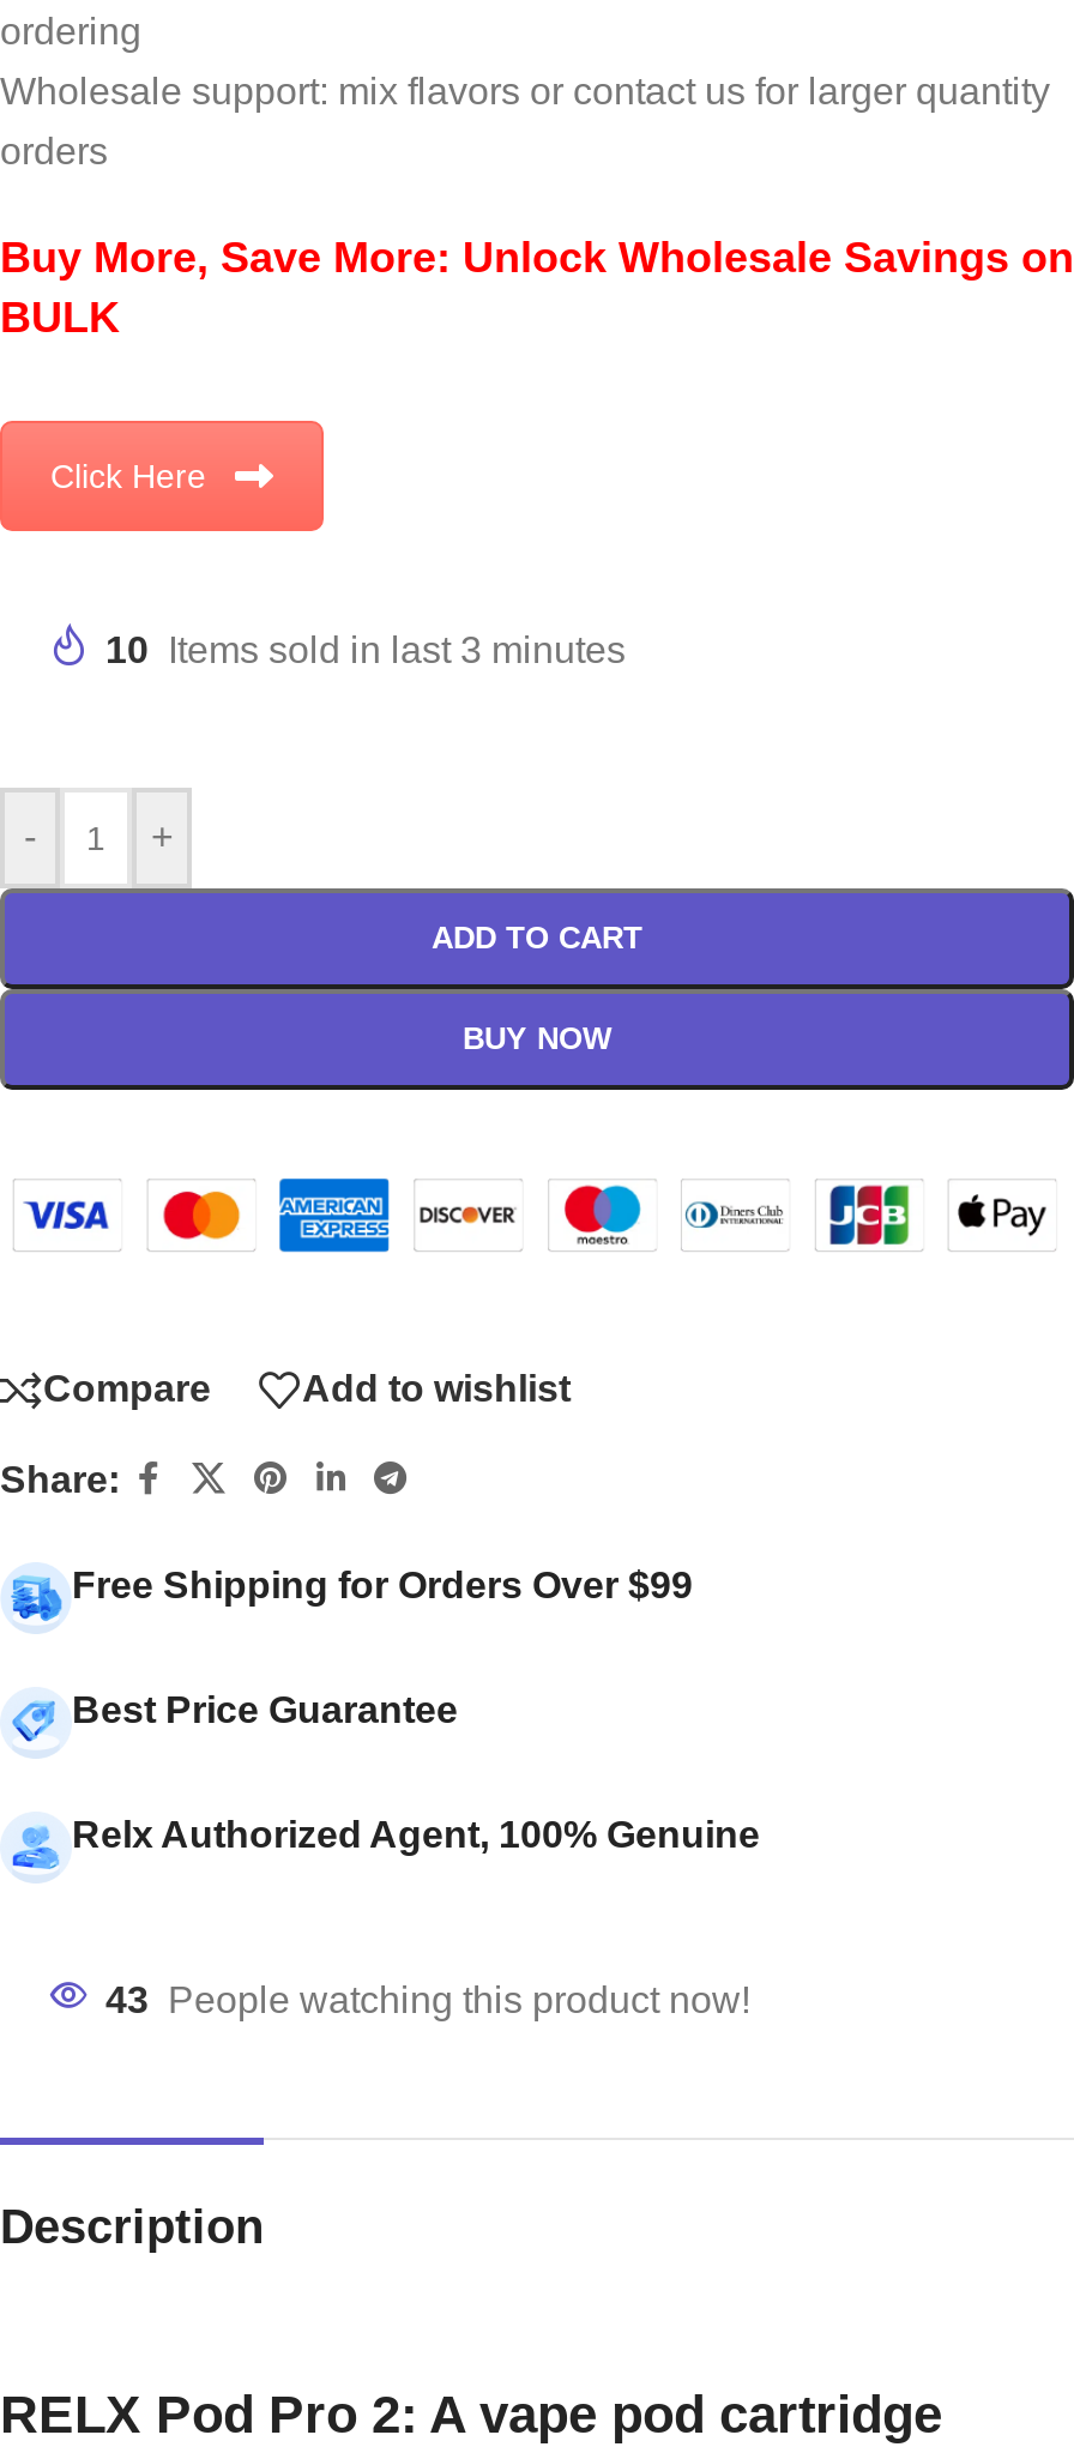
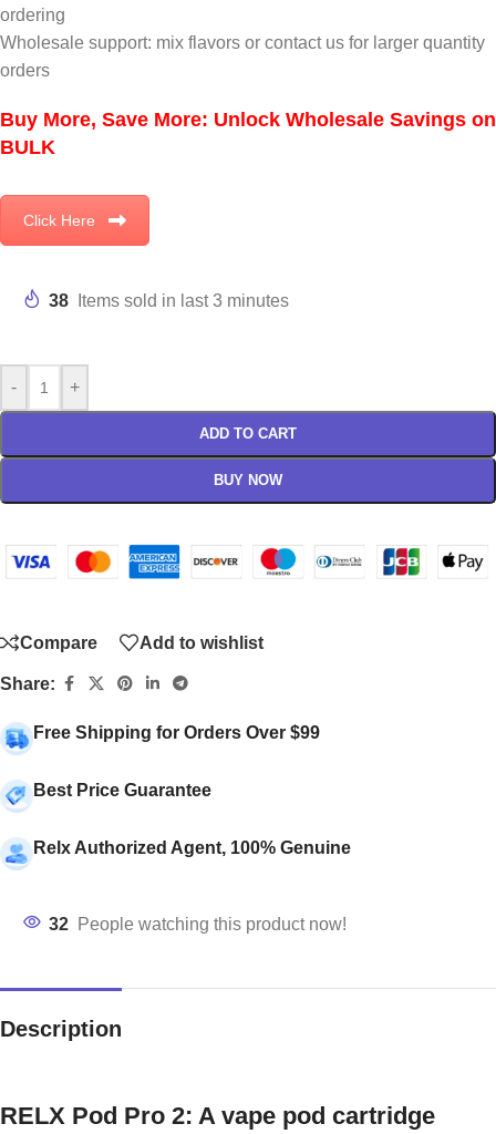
[105,629,626,669] 10 Items sold in last 3 minutes -> [49,291,289,310] 38 Items sold in last 3 minutes
[105,1979,750,2020] 43 People watching this product now! -> [49,915,347,934] 32 People watching this product now!

